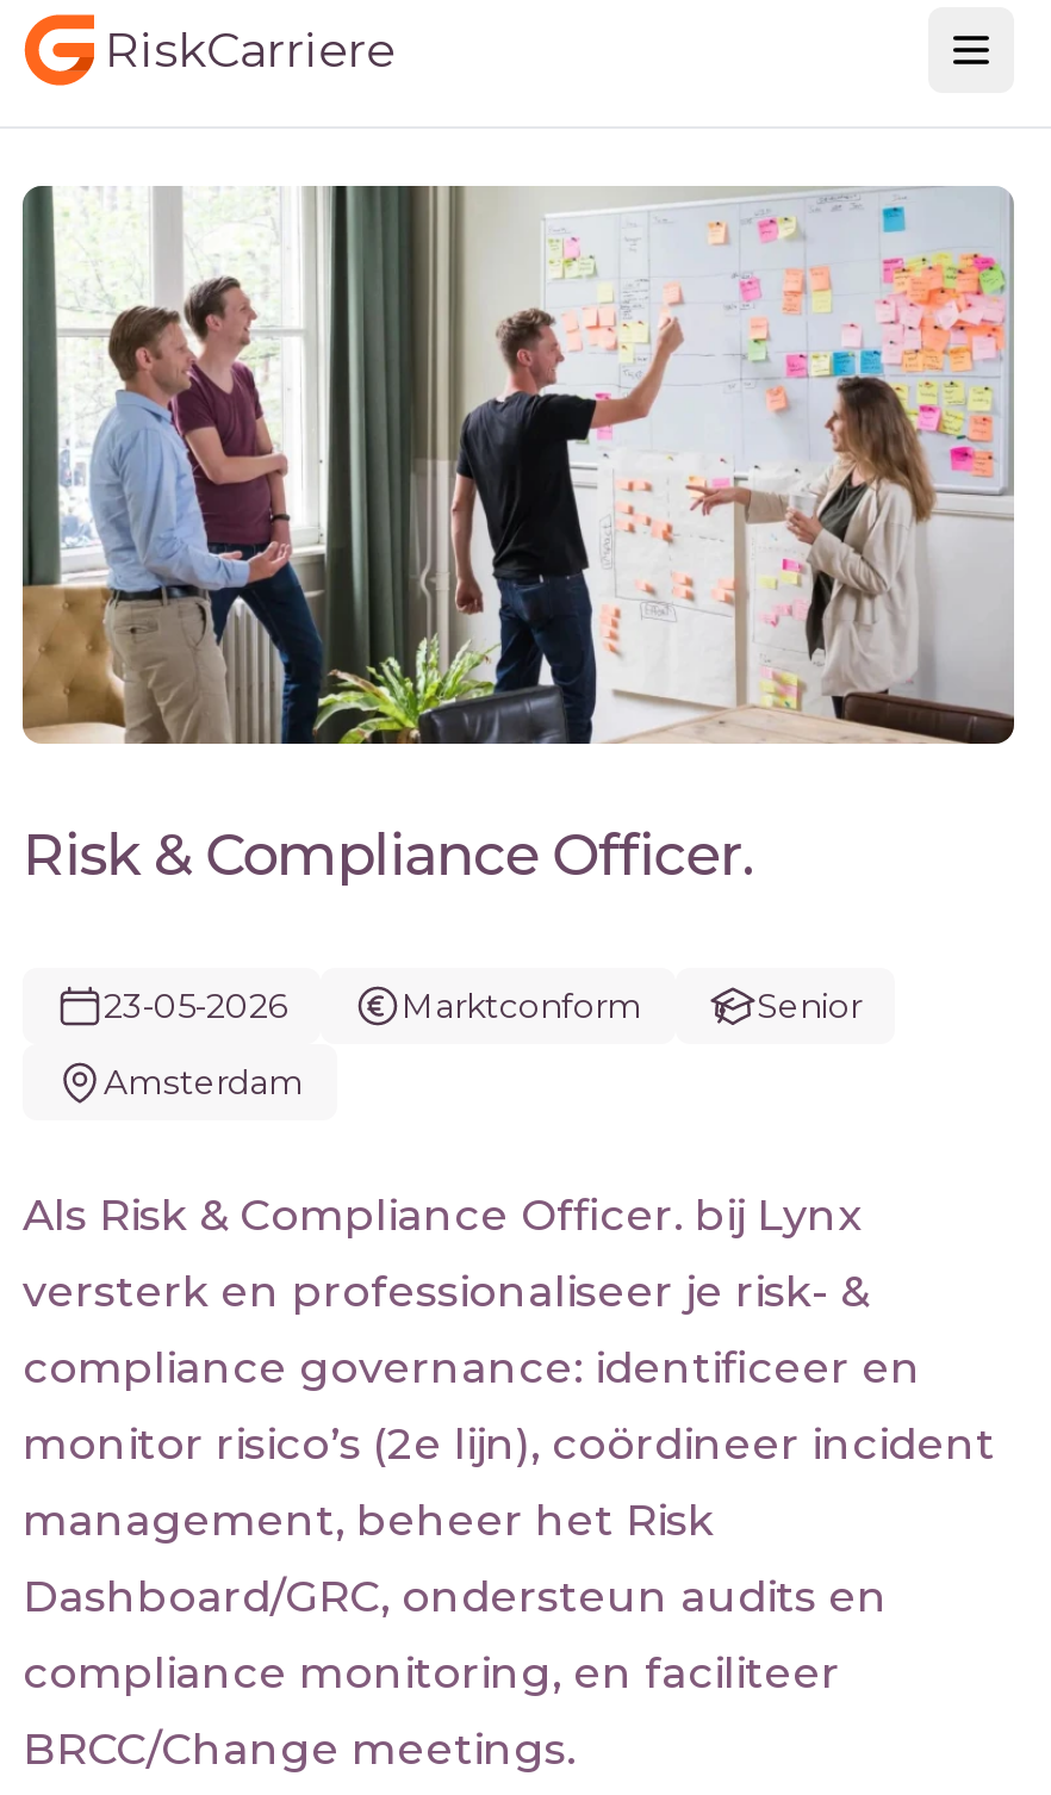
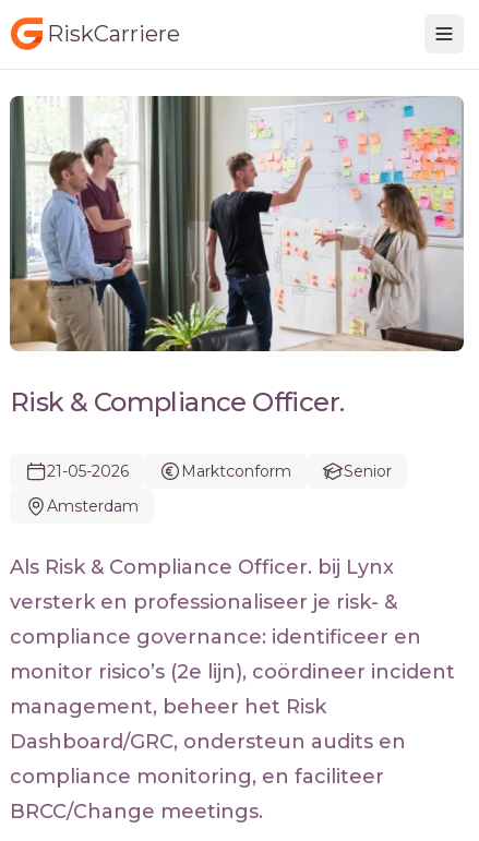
[104,984,287,1027] 23-05-2026 -> [47,461,129,481] 21-05-2026

